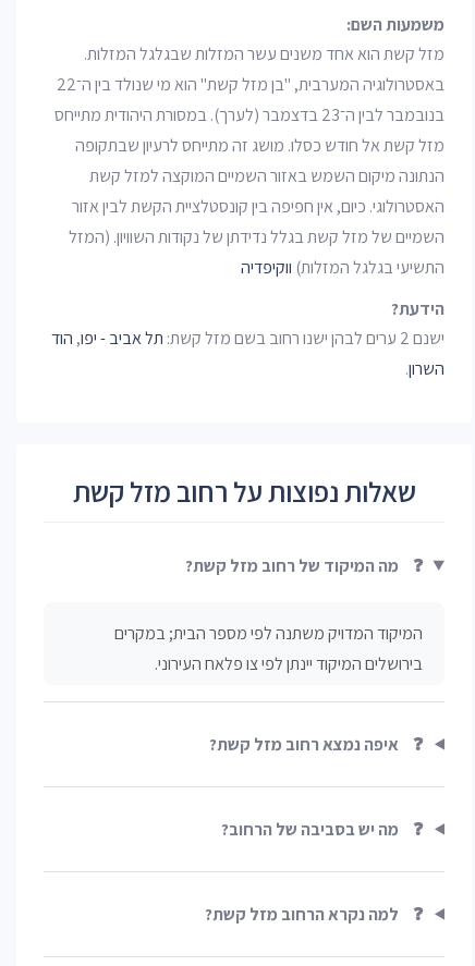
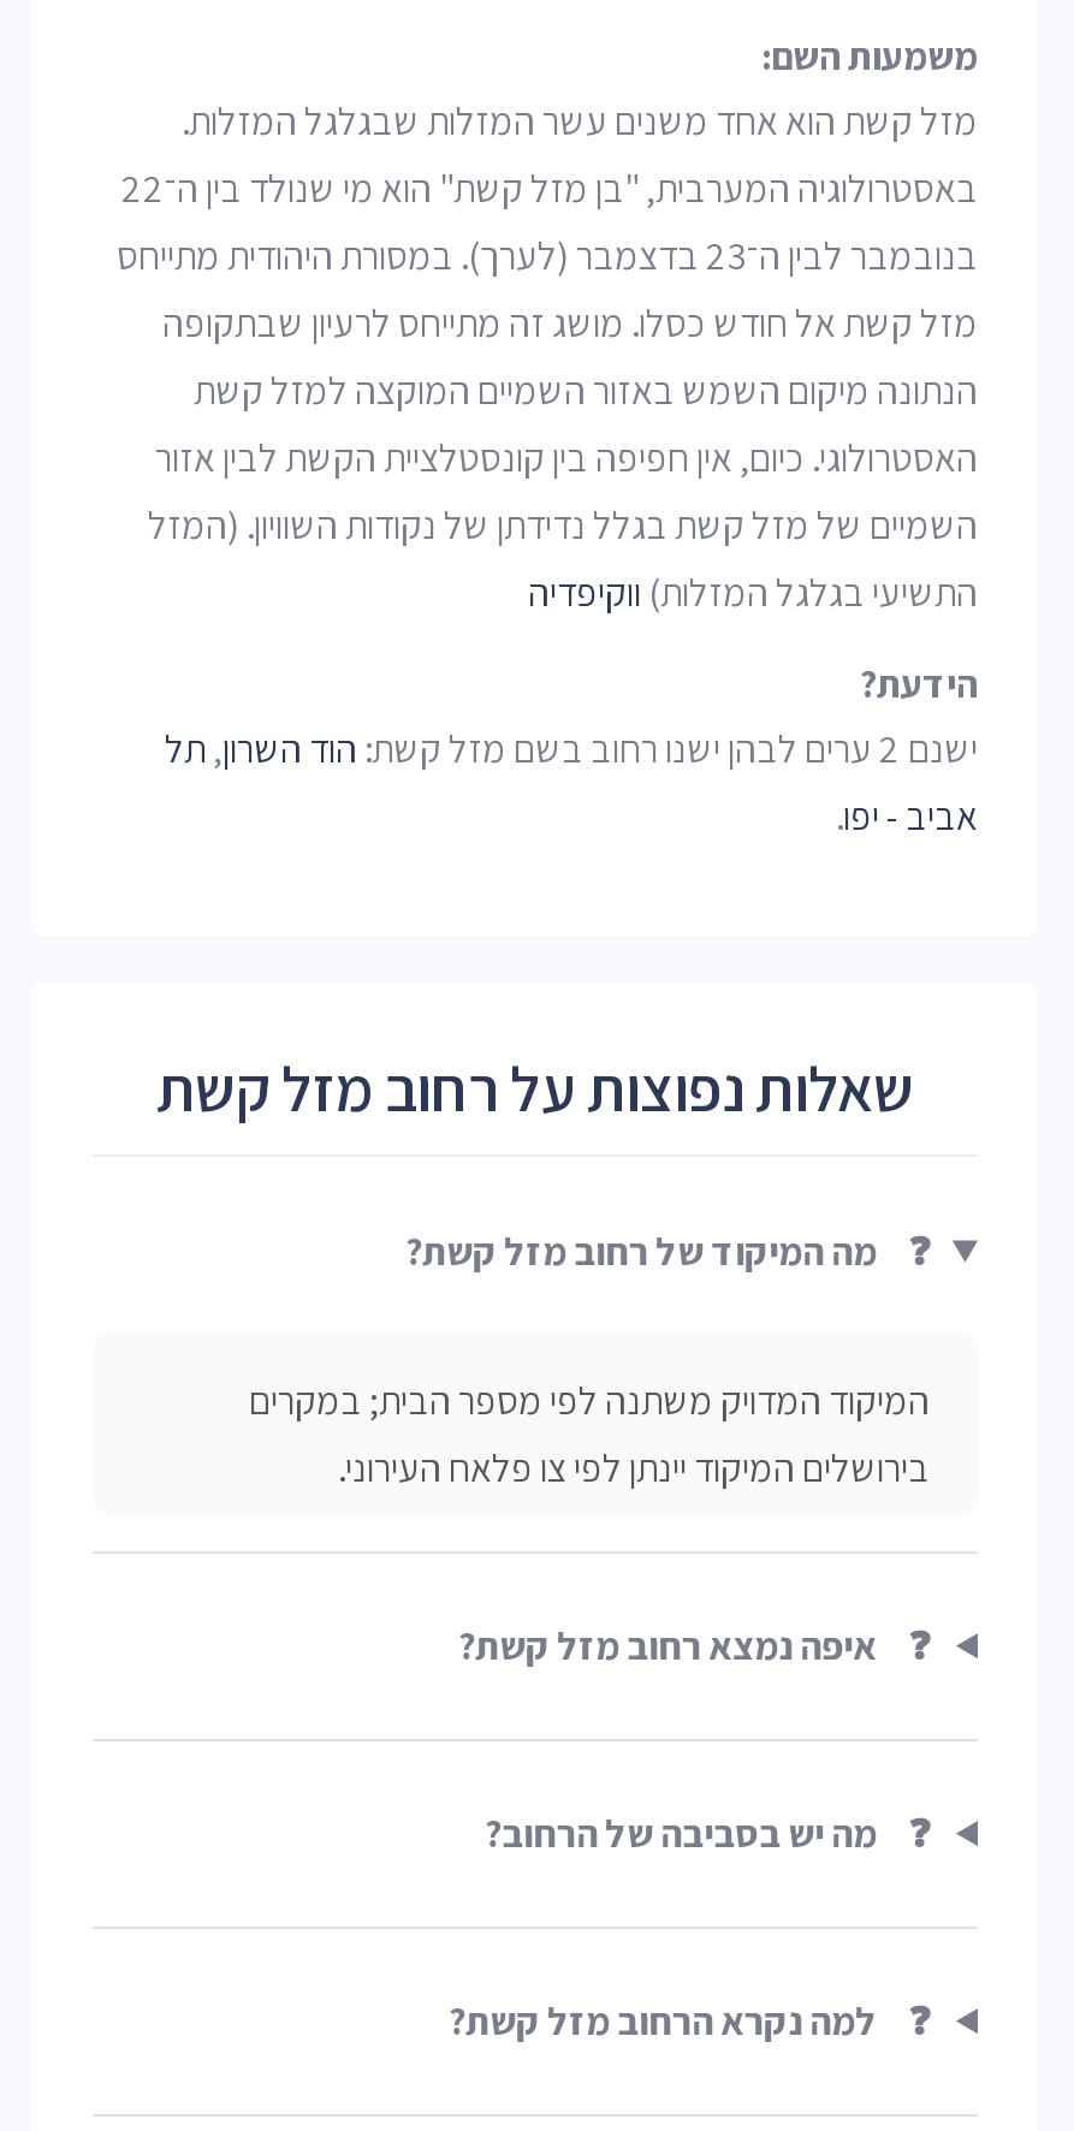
[51,326,444,380] תל אביב - יפו, הוד | השרון. -> [165,723,978,841] הוד השרון, תל | אביב - יפו.

